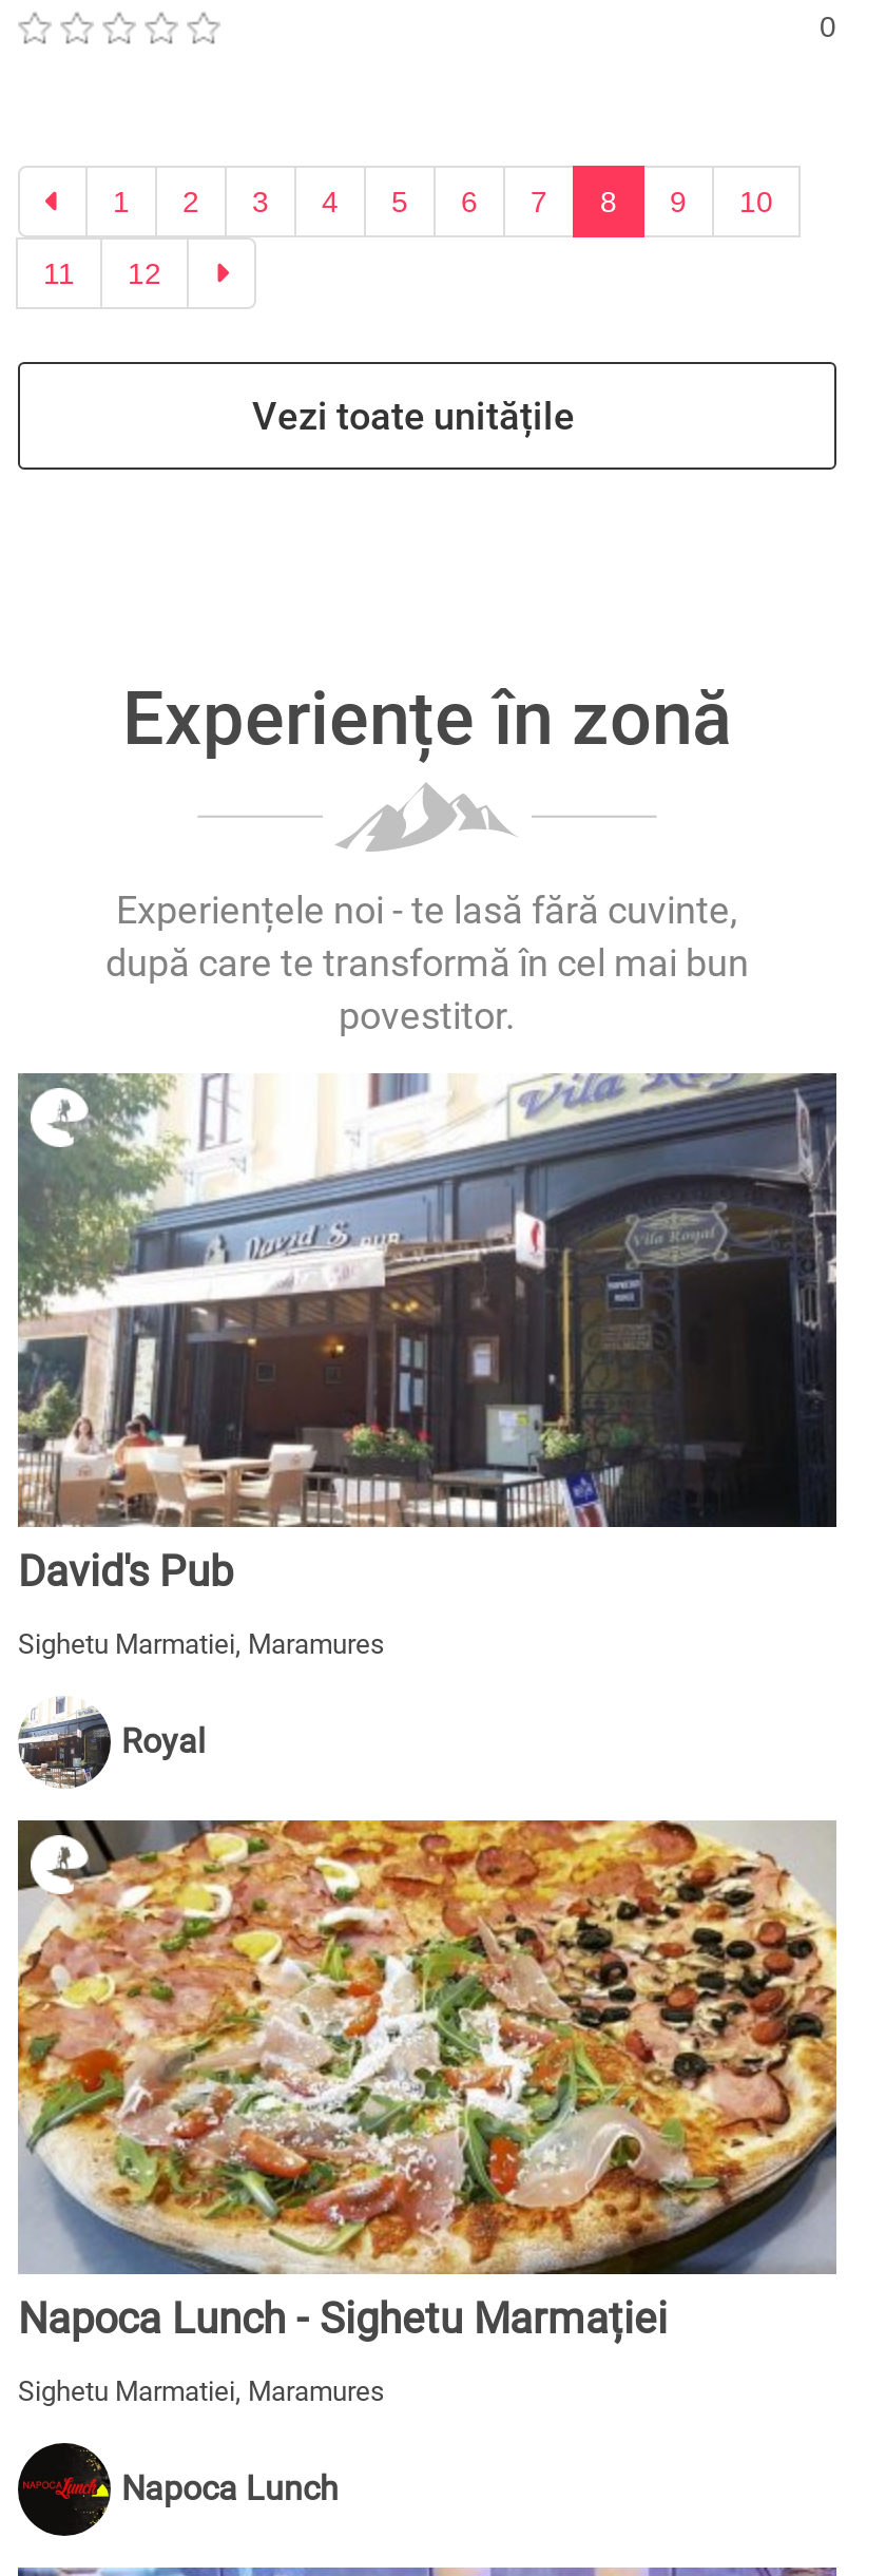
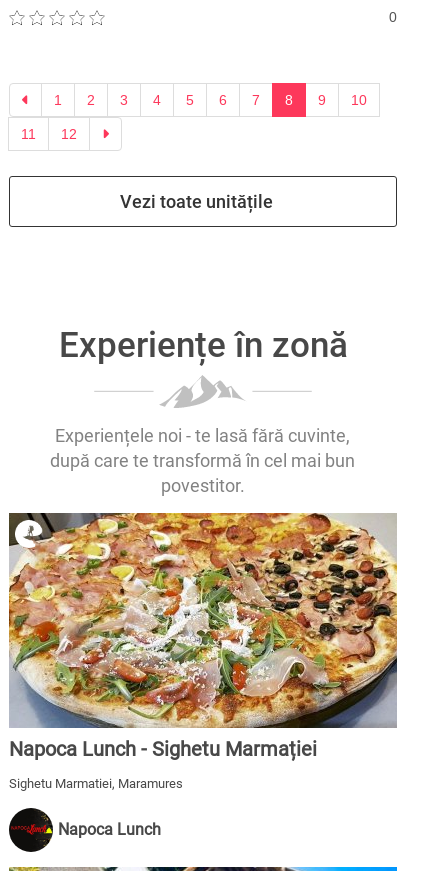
[16,1071,839,1761] [image] | David's Pub | Sighetu Marmatiei, Maramures | Royal -> none
[18,1696,92,1789] [image] -> none

